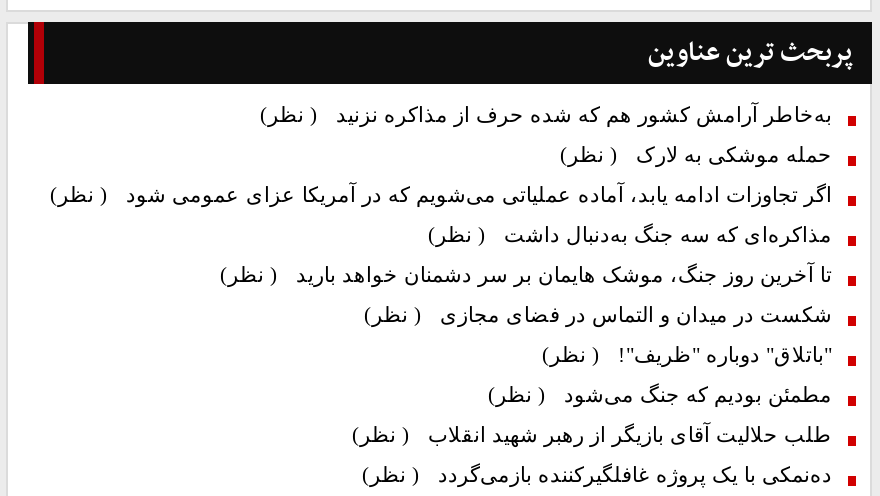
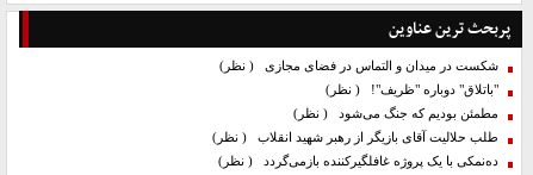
[50,104,832,286] به‌خاطر آرامش کشور هم که شده حرف از مذاکره نزنید ( نظر) | حمله موشکی به لارک ( نظر) | اگر تجاوزات ادامه یابد، آماده عملیاتی می‌شویم که در آمریکا عزای عمومی شود ( نظر) | مذاکره‌ای که سه جنگ به‌دنبال داشت ( نظر) | تا آخرین روز جنگ، موشک هایمان بر سر دشمنان خواهد بارید ( نظر) -> none

